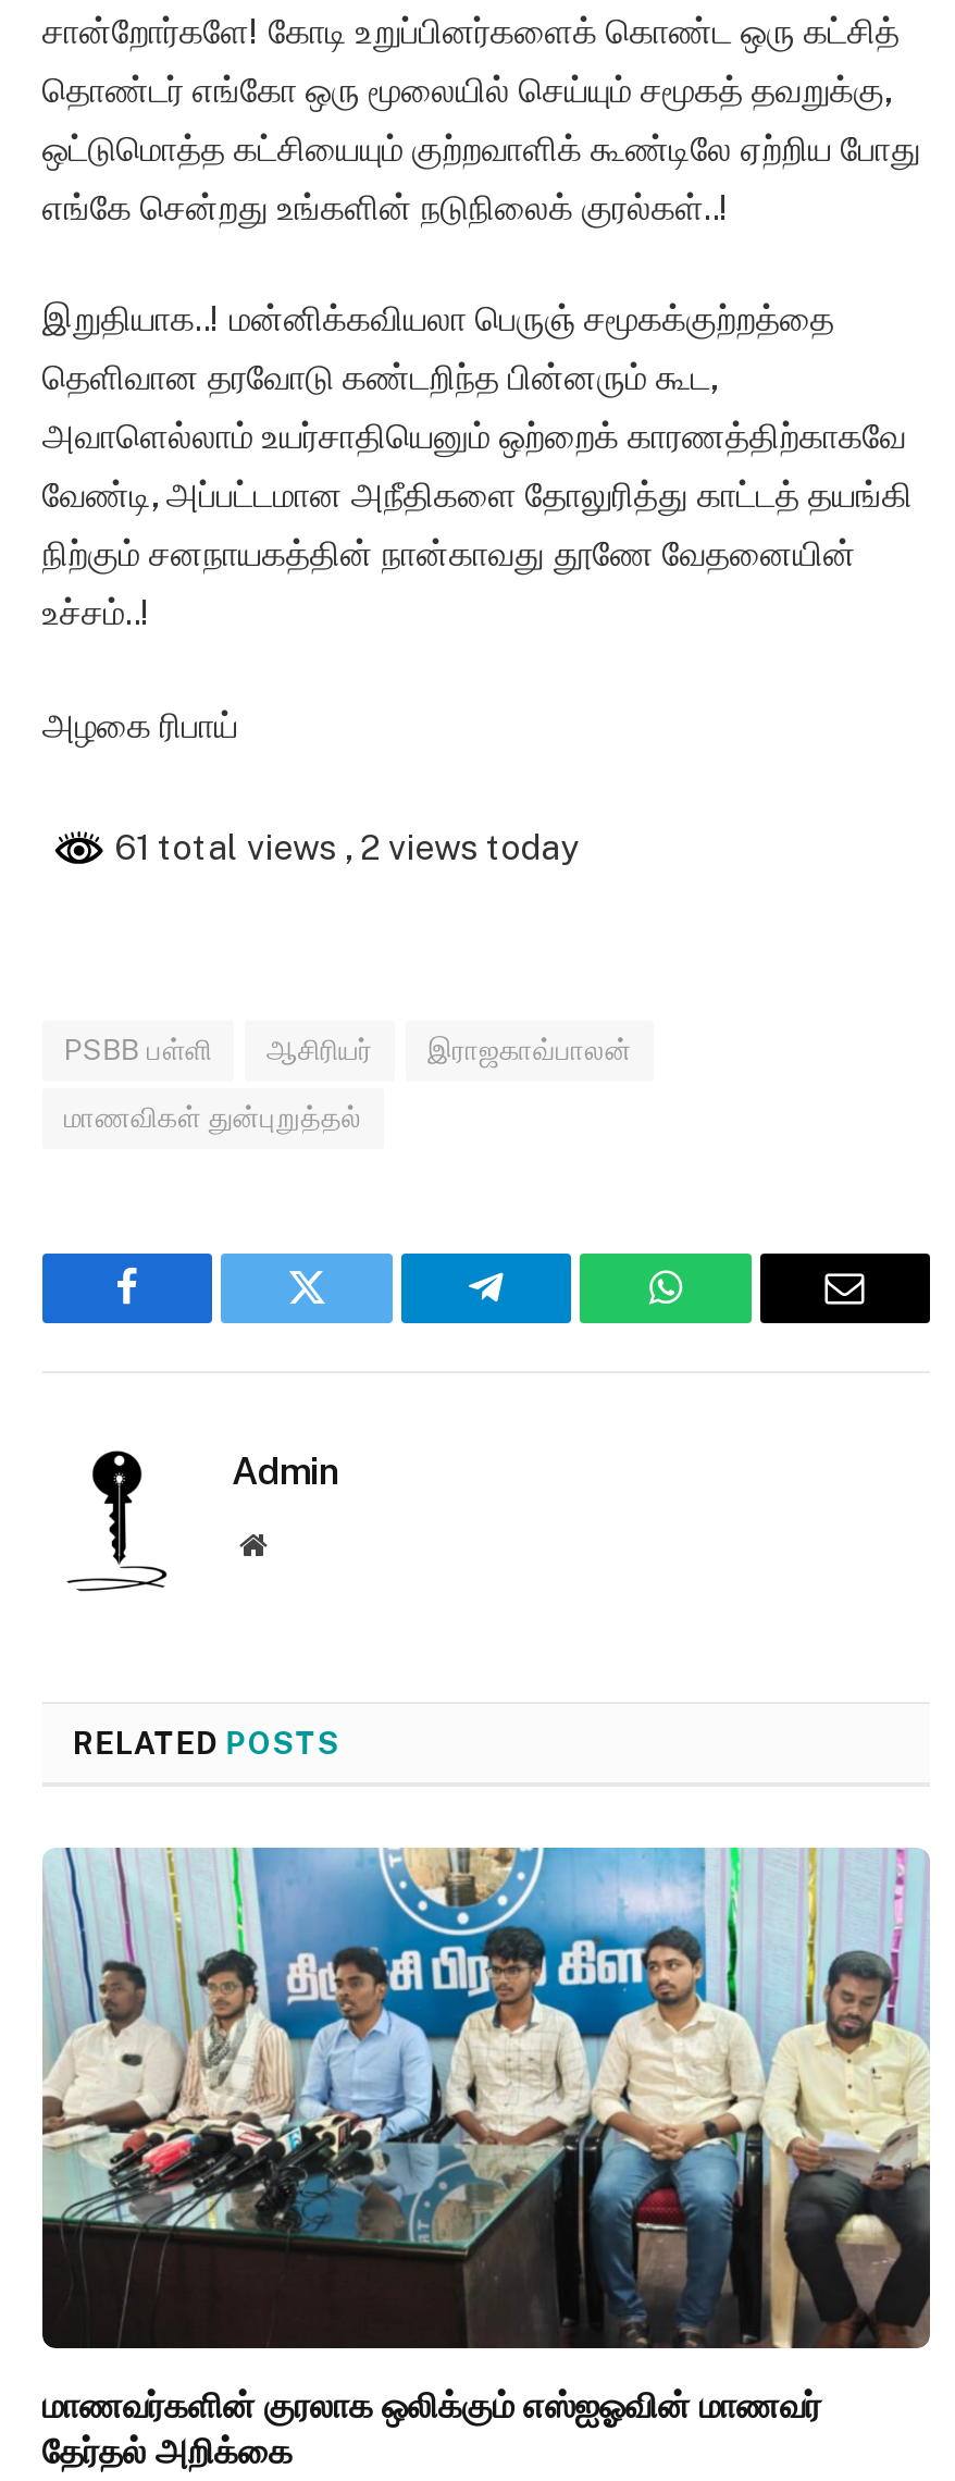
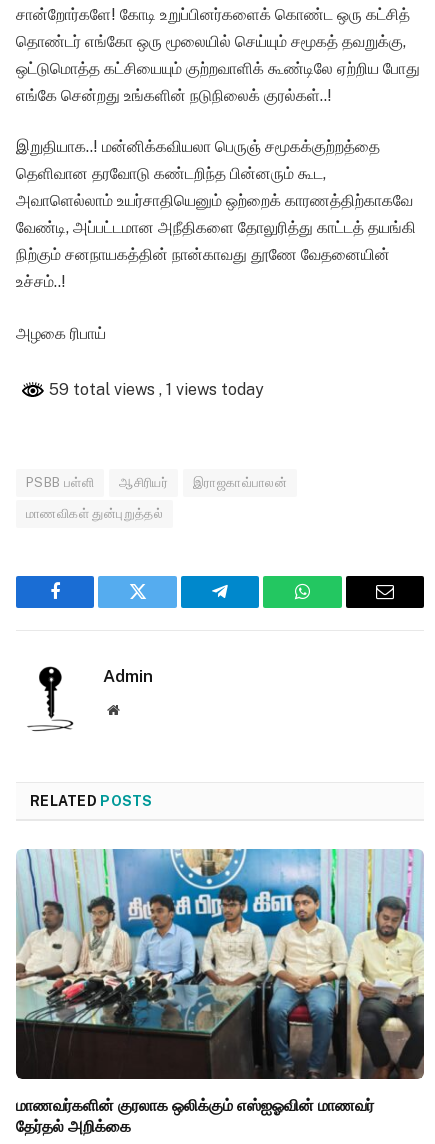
[106,828,580,869] 61 total views, 2 views today -> [45,380,264,399] 59 total views, 1 views today

